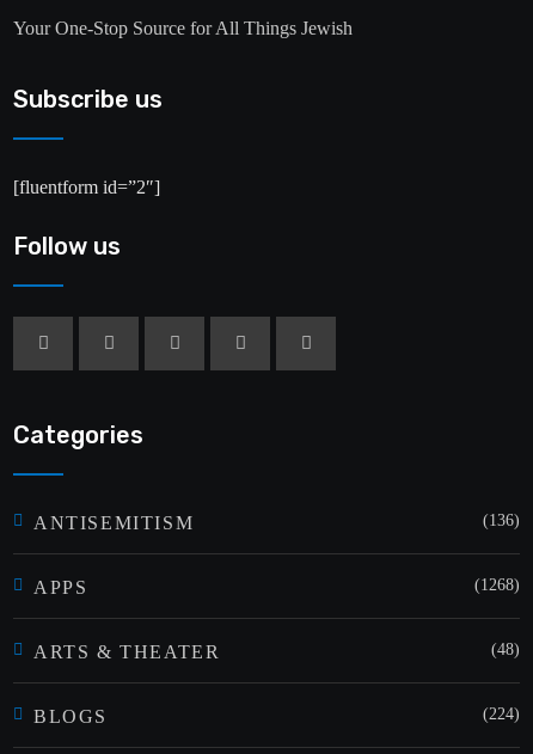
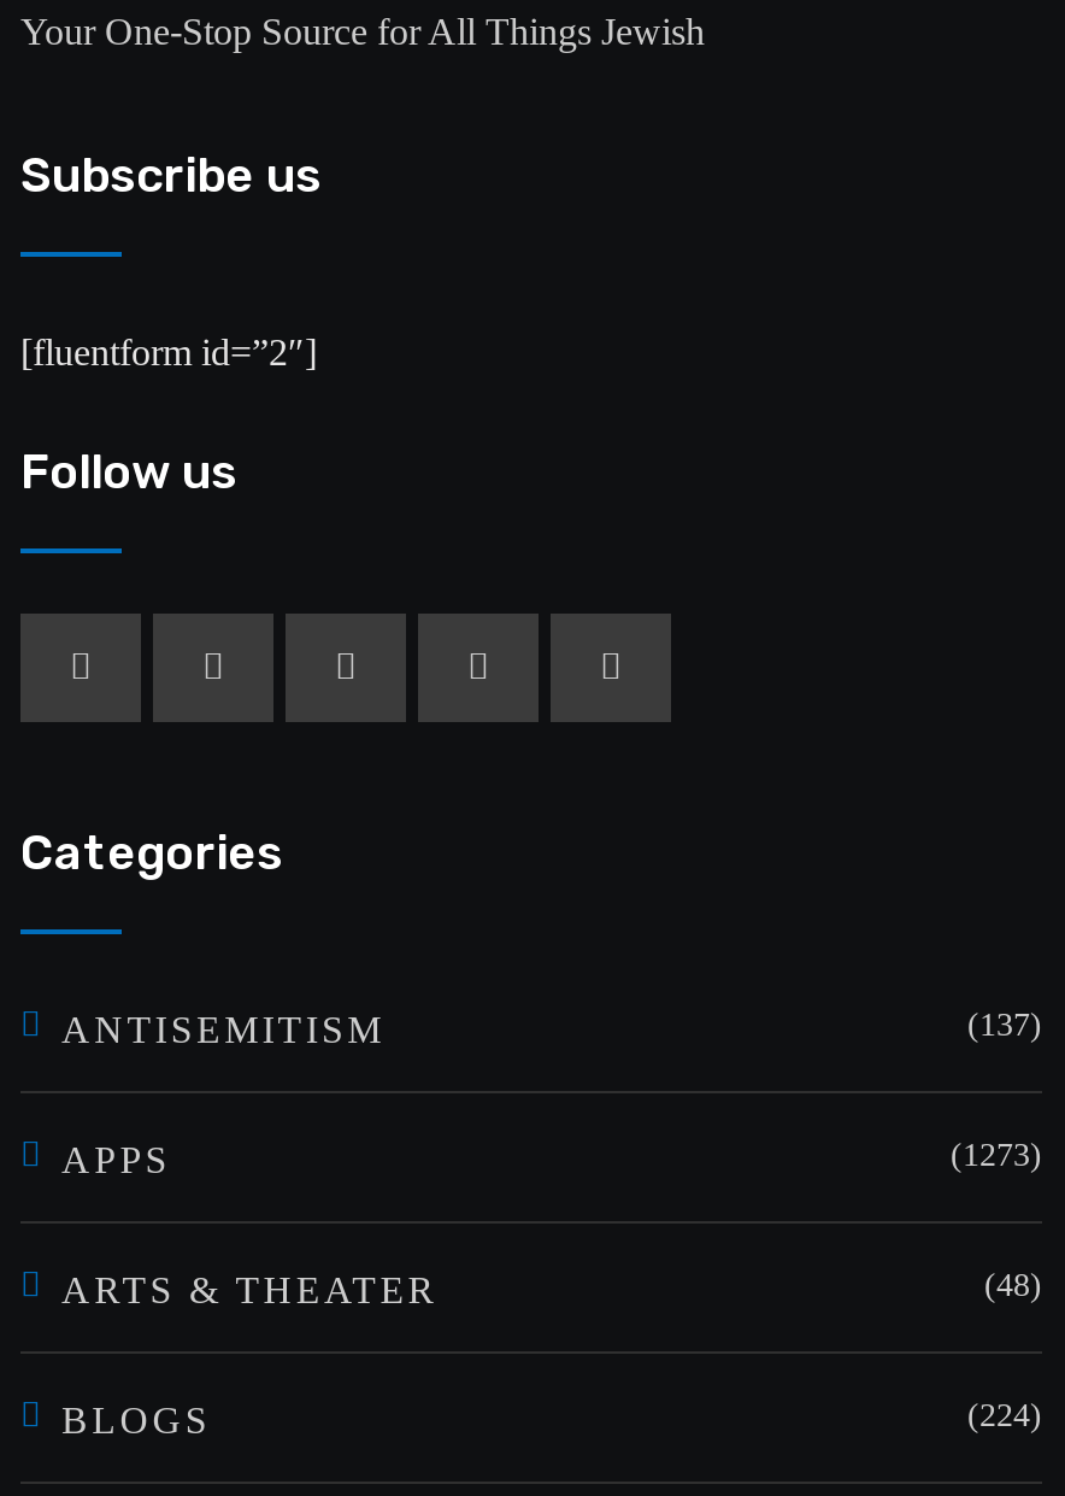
[483,511,520,529] (136) -> [967,1007,1042,1043] (137)
[474,576,520,594] (1268) -> [951,1137,1042,1173] (1273)

